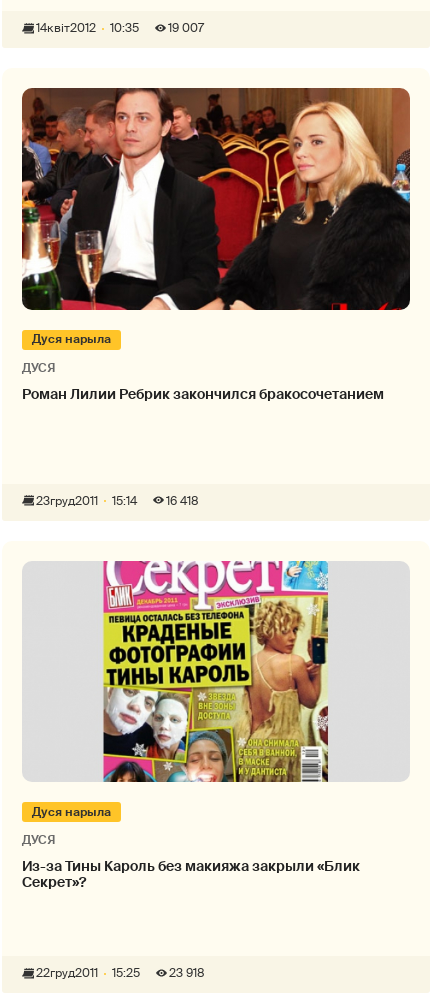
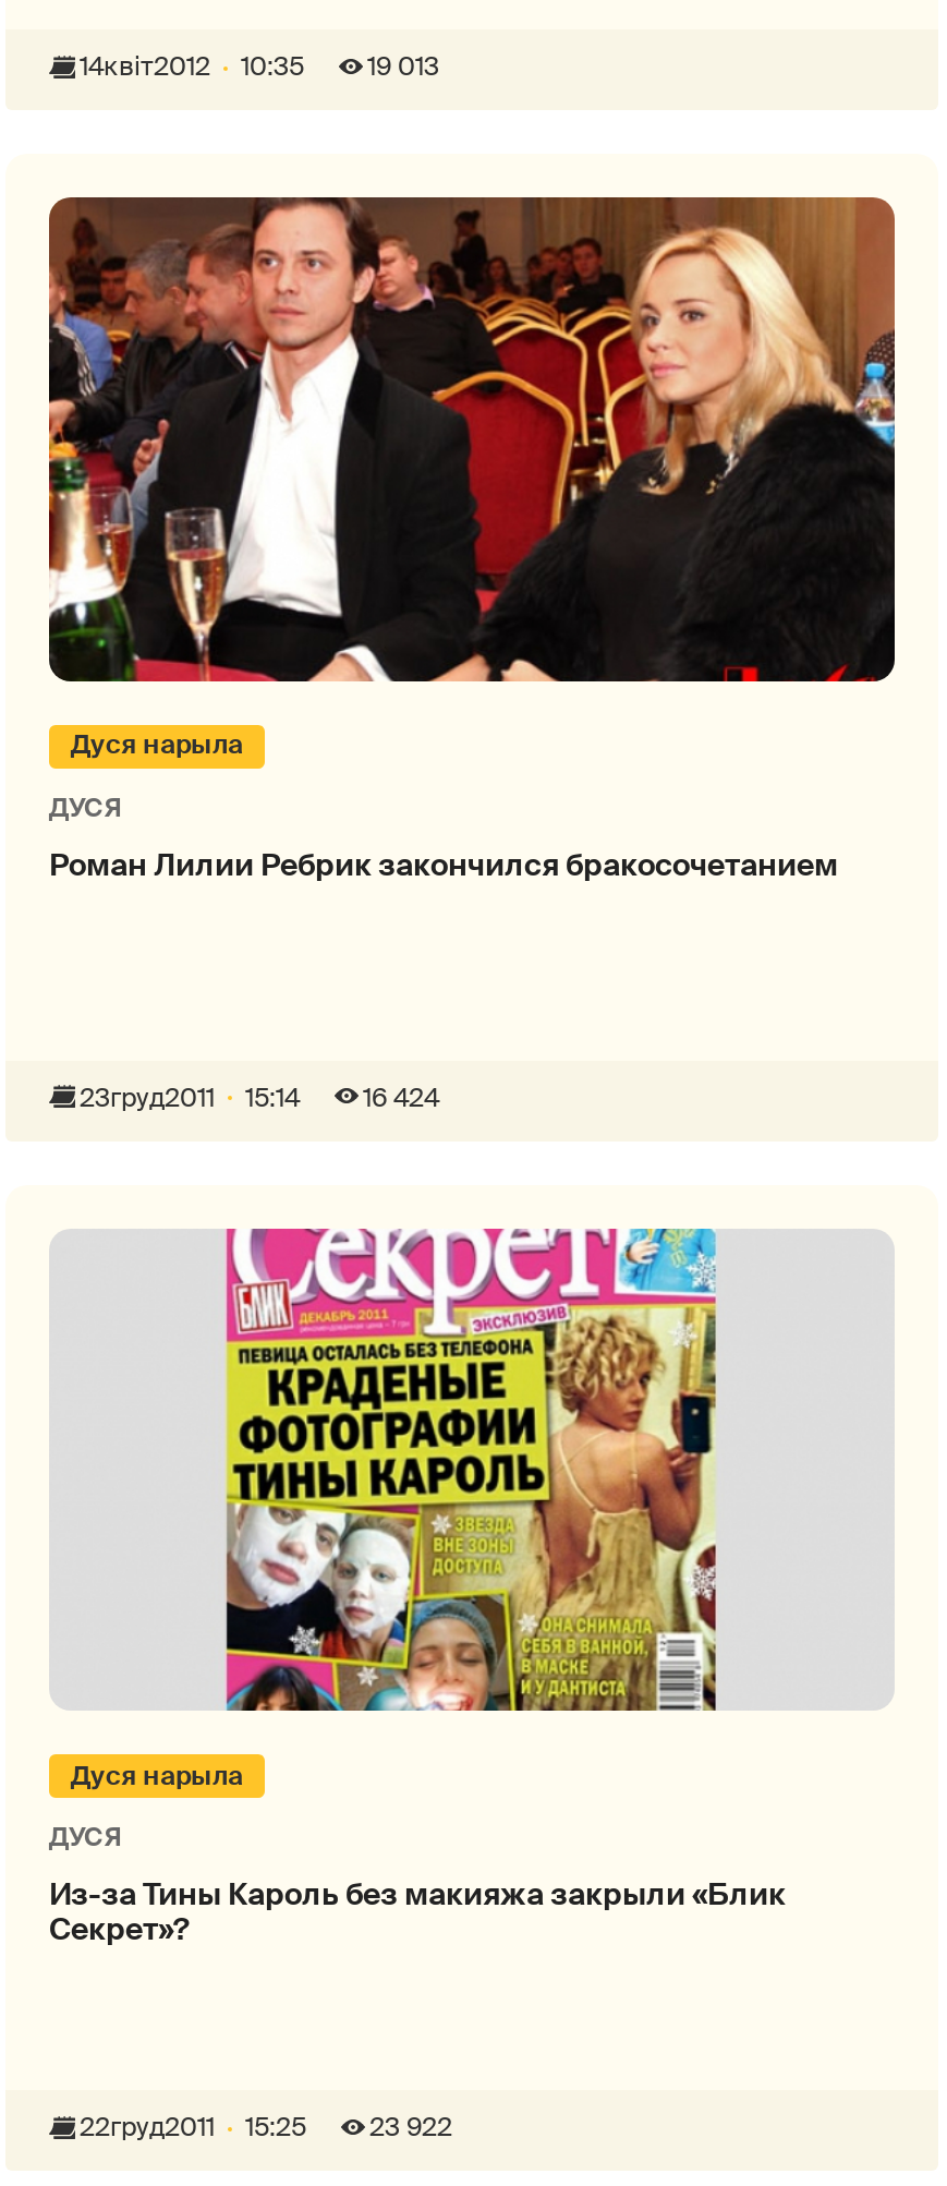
[36,20,204,36] 14квіт2012 10:35 19 007 -> [80,50,439,85] 14квіт2012 10:35 19 013
[166,493,199,509] 16 418 -> [363,1080,439,1115] 16 424
[36,965,205,981] 22груд2011 15:25 23 918 -> [80,2111,452,2145] 22груд2011 15:25 23 922

